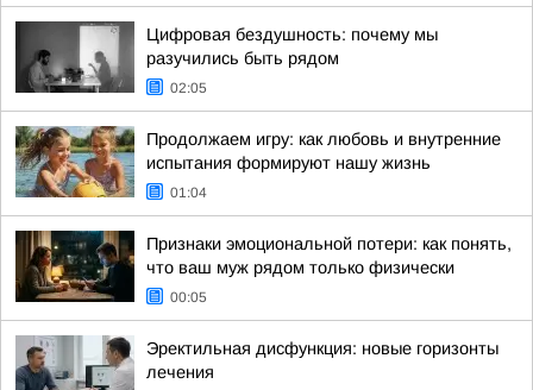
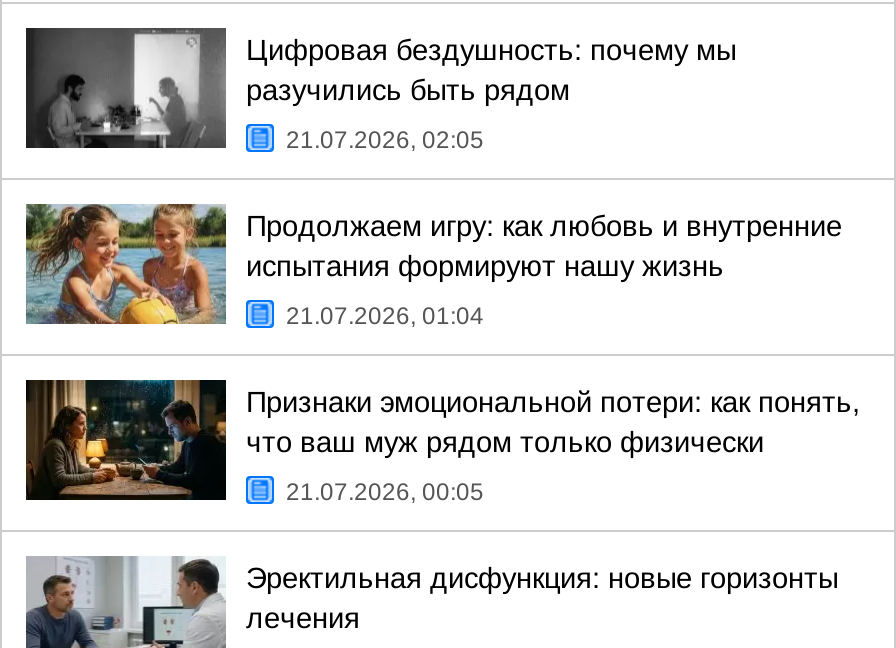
[170,80,207,96] 02:05 -> [286,126,484,154] 21.07.2026, 02:05
[170,184,207,201] 01:04 -> [286,302,484,330] 21.07.2026, 01:04
[170,289,207,306] 00:05 -> [286,478,484,506] 21.07.2026, 00:05

